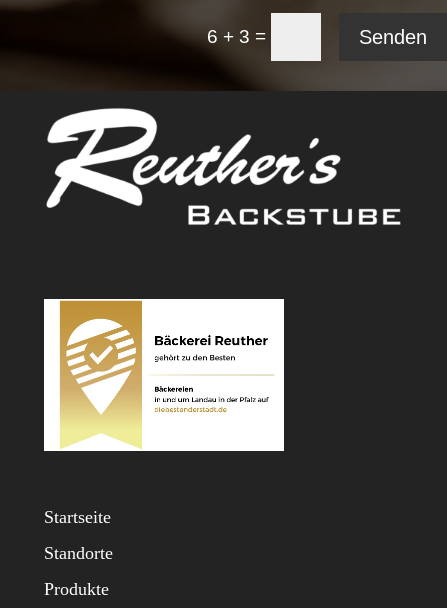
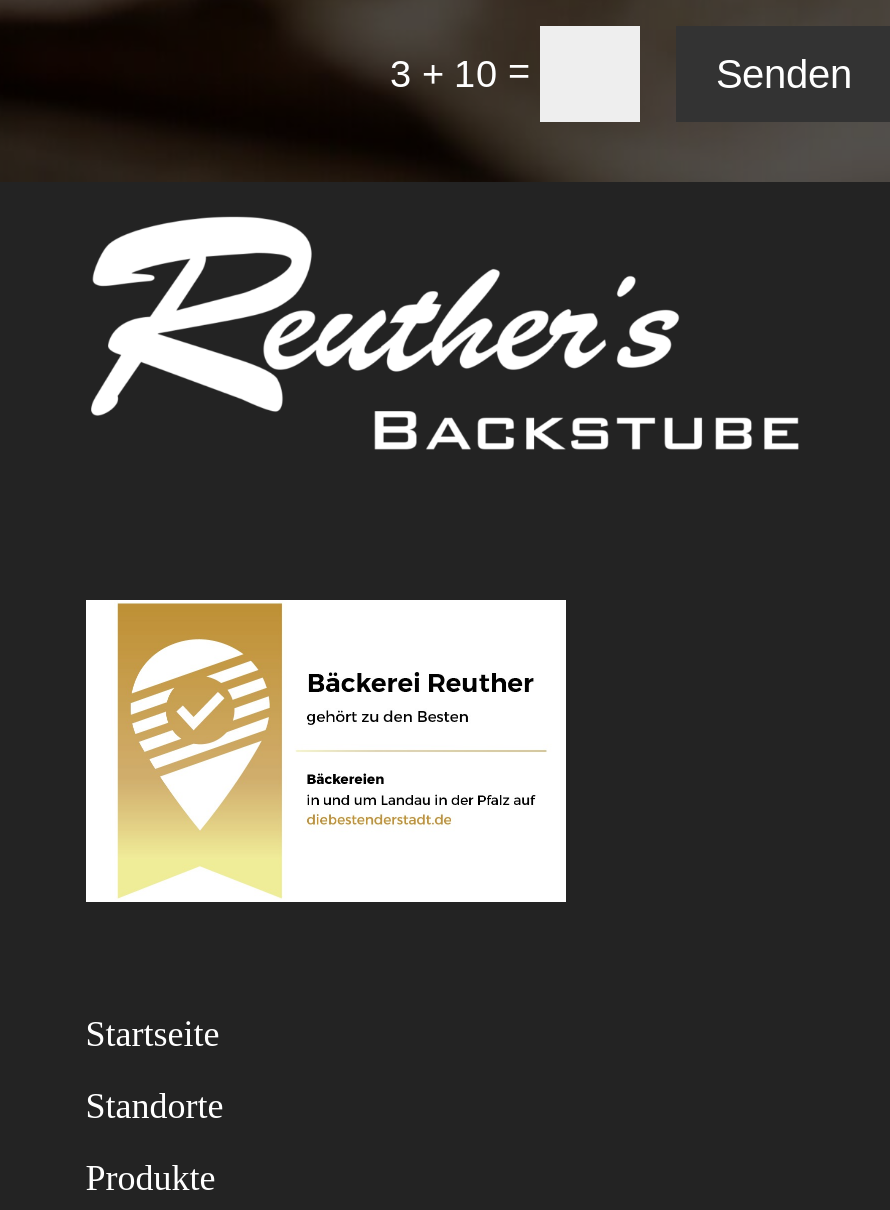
[207,25,271,47] 6 + 3 = -> [390,50,540,94] 3 + 10 =

